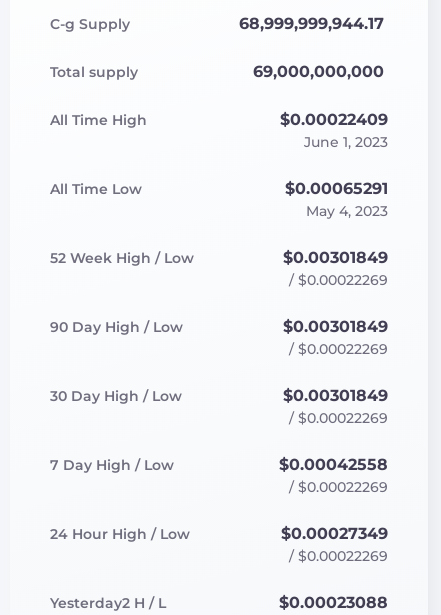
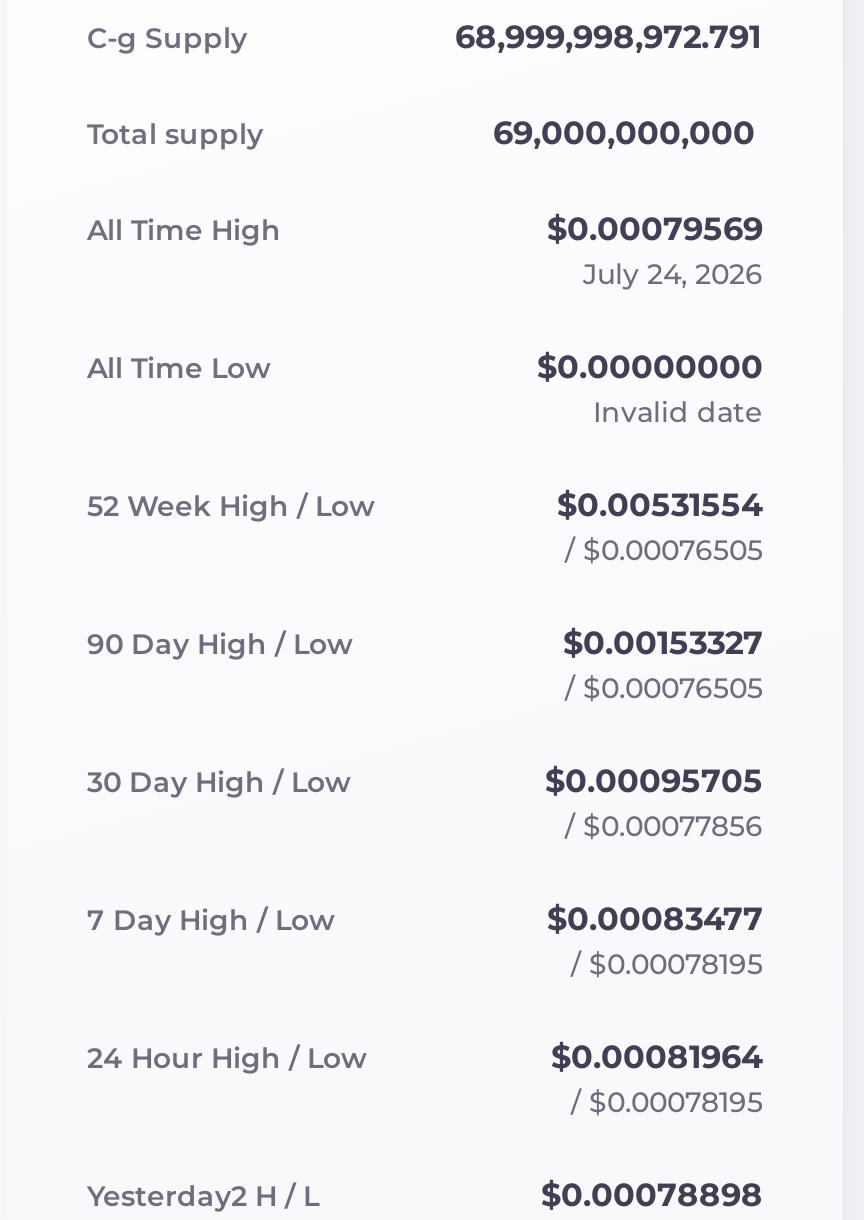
[239,14,384,33] 68,999,999,944.17 -> [455,18,761,56] 68,999,998,972.791
[280,110,388,151] $0.00022409 | June 1, 2023 -> [547,210,763,292] $0.00079569 | July 24, 2026
[285,179,388,220] $0.00065291 | May 4, 2023 -> [537,348,763,430] $0.00000000 | Invalid date
[283,248,388,267] $0.00301849 -> [557,486,763,524] $0.00531554
[289,271,388,289] / $0.00022269 -> [565,532,763,568] / $0.00076505
[283,317,388,336] $0.00301849 -> [563,624,763,662] $0.00153327
[289,340,388,358] / $0.00022269 -> [565,670,763,706] / $0.00076505
[283,386,388,405] $0.00301849 -> [545,762,763,800] $0.00095705
[289,409,388,427] / $0.00022269 -> [565,808,763,844] / $0.00077856
[279,455,388,474] $0.00042558 -> [547,900,763,938] $0.00083477
[289,478,388,496] / $0.00022269 -> [571,946,763,982] / $0.00078195
[281,524,388,543] $0.00027349 -> [551,1038,763,1076] $0.00081964
[289,547,388,565] / $0.00022269 -> [571,1084,763,1120] / $0.00078195
[279,593,388,612] $0.00023088 -> [541,1176,763,1214] $0.00078898

